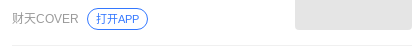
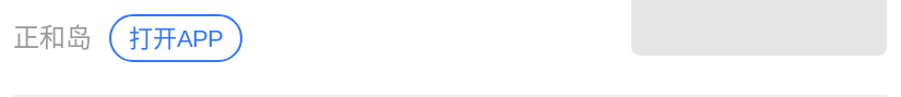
[12,12,79,26] 财天COVER -> [13,22,92,52] 正和岛

